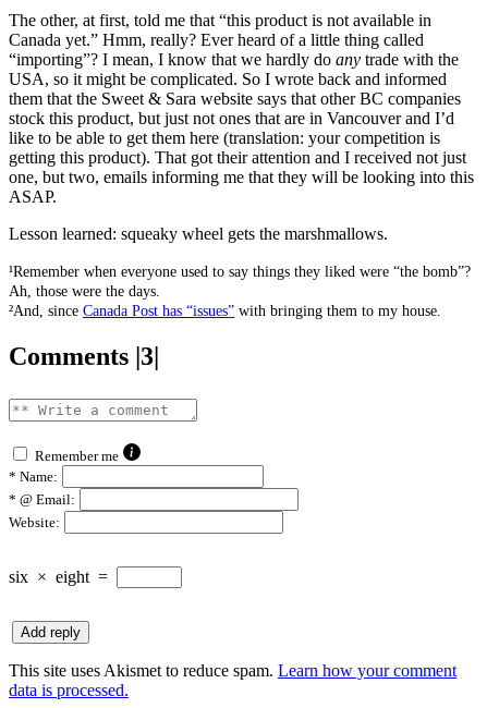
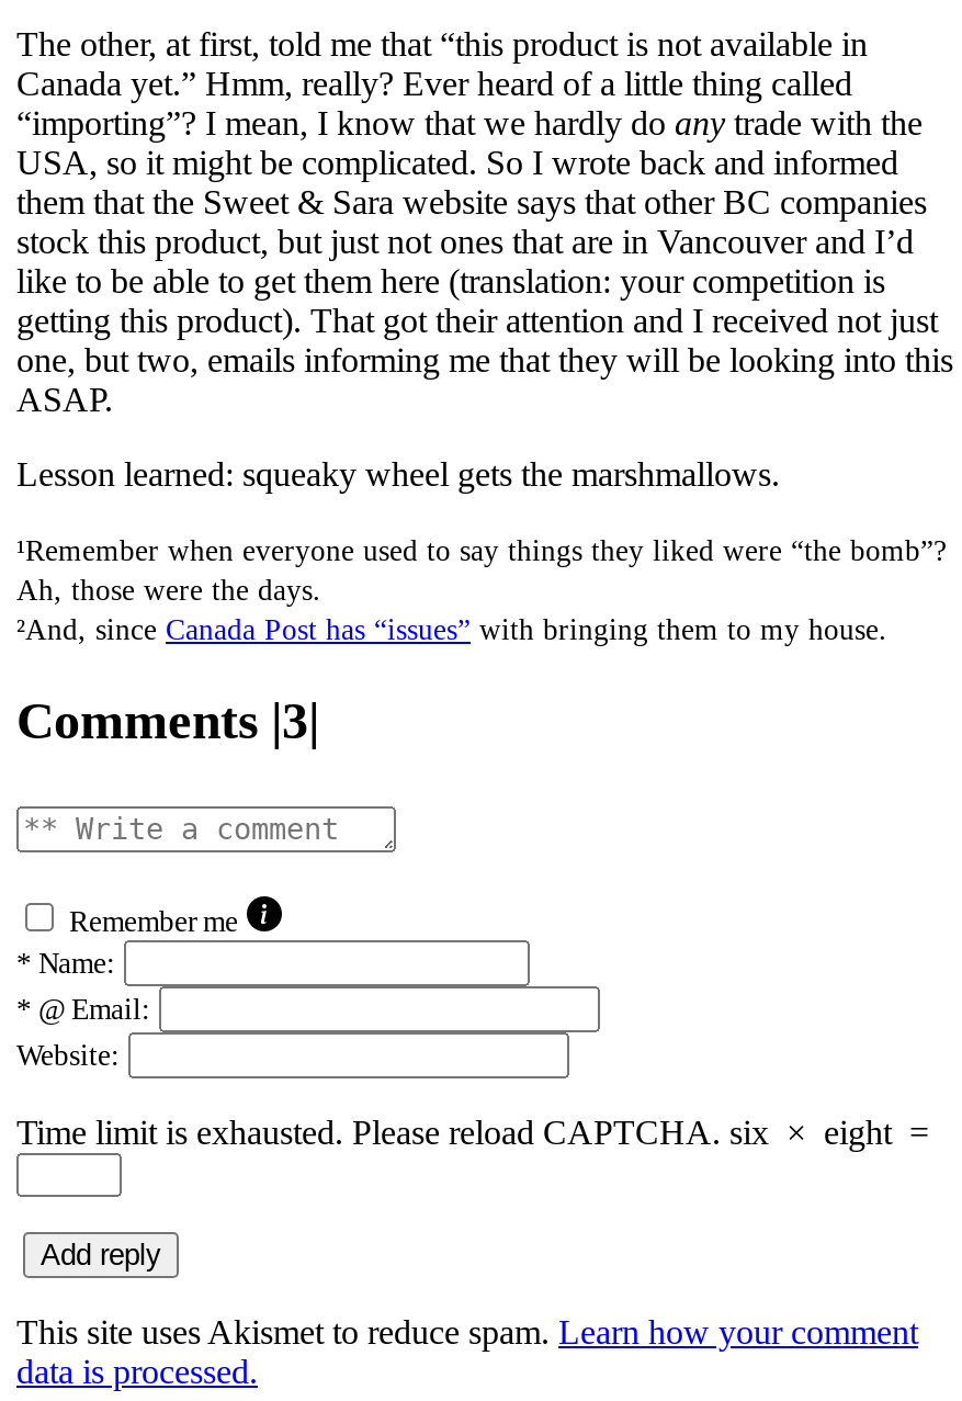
[9,567,112,586] six × eight = -> [16,1113,938,1150] Time limit is exhausted. Please reload CAPTCHA. six × eight =

